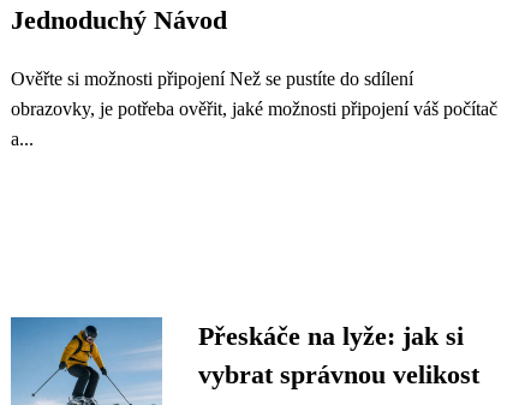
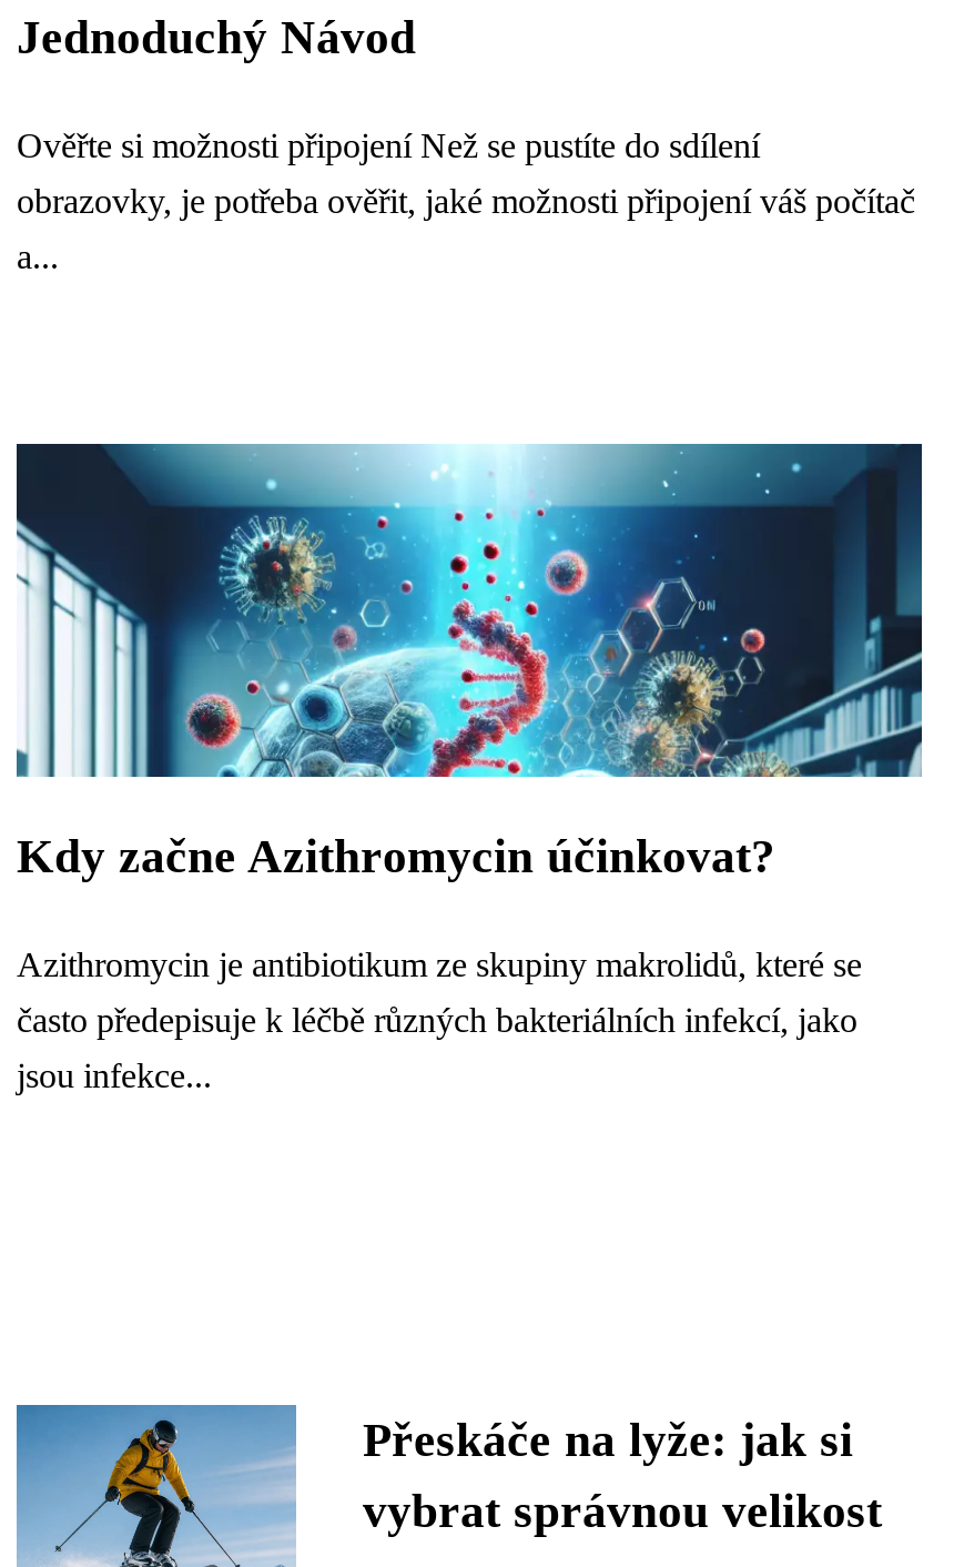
none -> [14,442,924,1094] [image] | Kdy začne Azithromycin účinkovat? | Azithromycin je antibiotikum ze skupiny makrolidů, které se | často předepisuje k léčbě různých bakteriálních infekcí, jako | jsou infekce...

